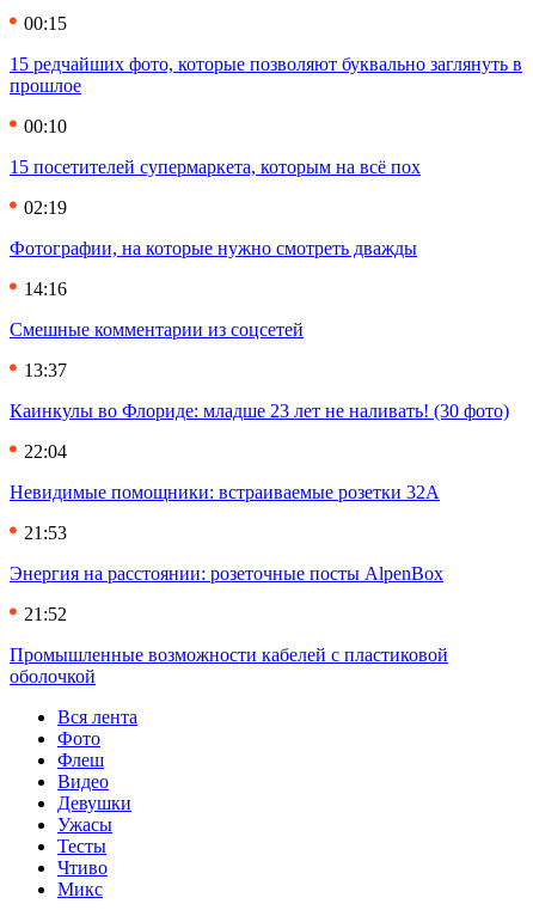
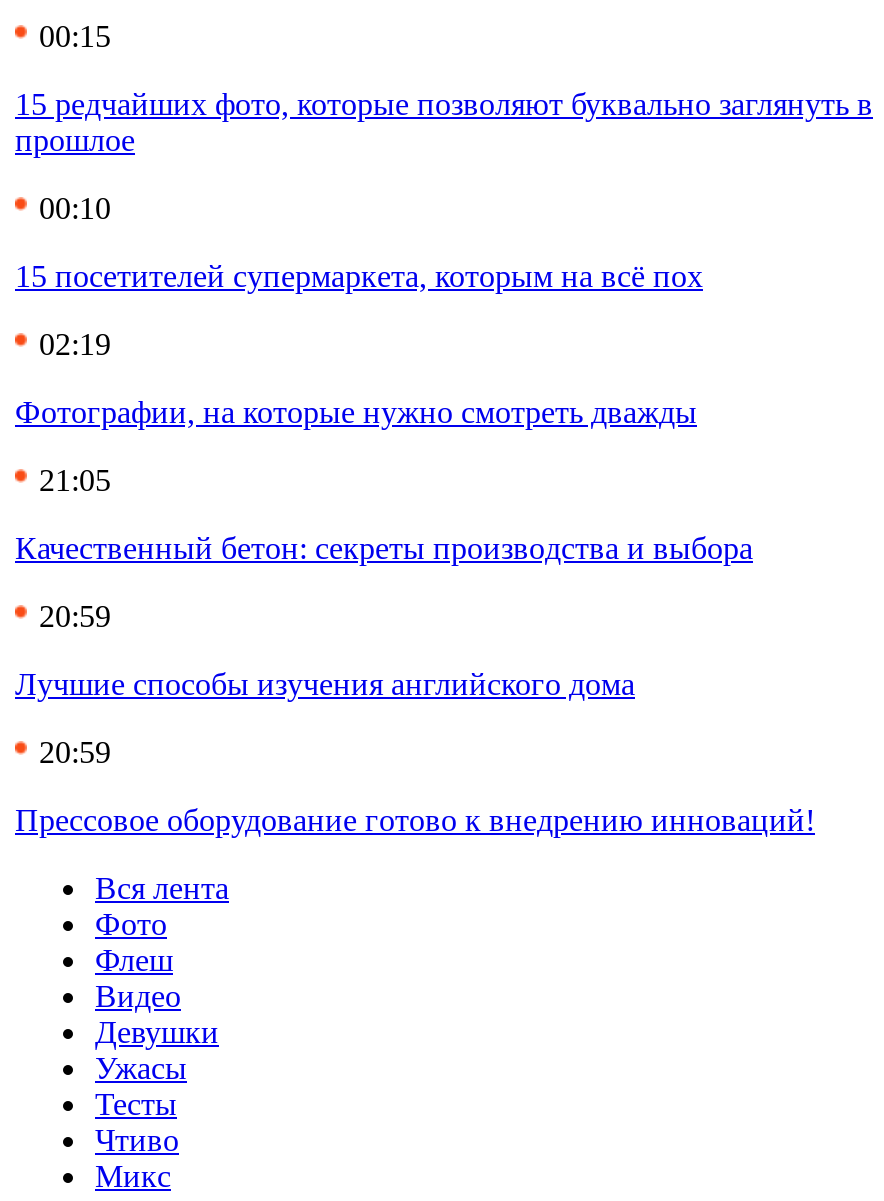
[10,279,509,686] 14:16 | Смешные комментарии из соцсетей | 13:37 | Каинкулы во Флориде: младше 23 лет не наливать! (30 фото) | 22:04 | Невидимые помощники: встраиваемые розетки 32А | 21:53 | Энергия на расстоянии: розеточные посты AlpenBox | 21:52 | Промышленные возможности кабелей с пластиковой | оболочкой -> [15,463,815,837] 21:05 | Качественный бетон: секреты производства и выбора | 20:59 | Лучшие способы изучения английского дома | 20:59 | Прессовое оборудование готово к внедрению инноваций!

